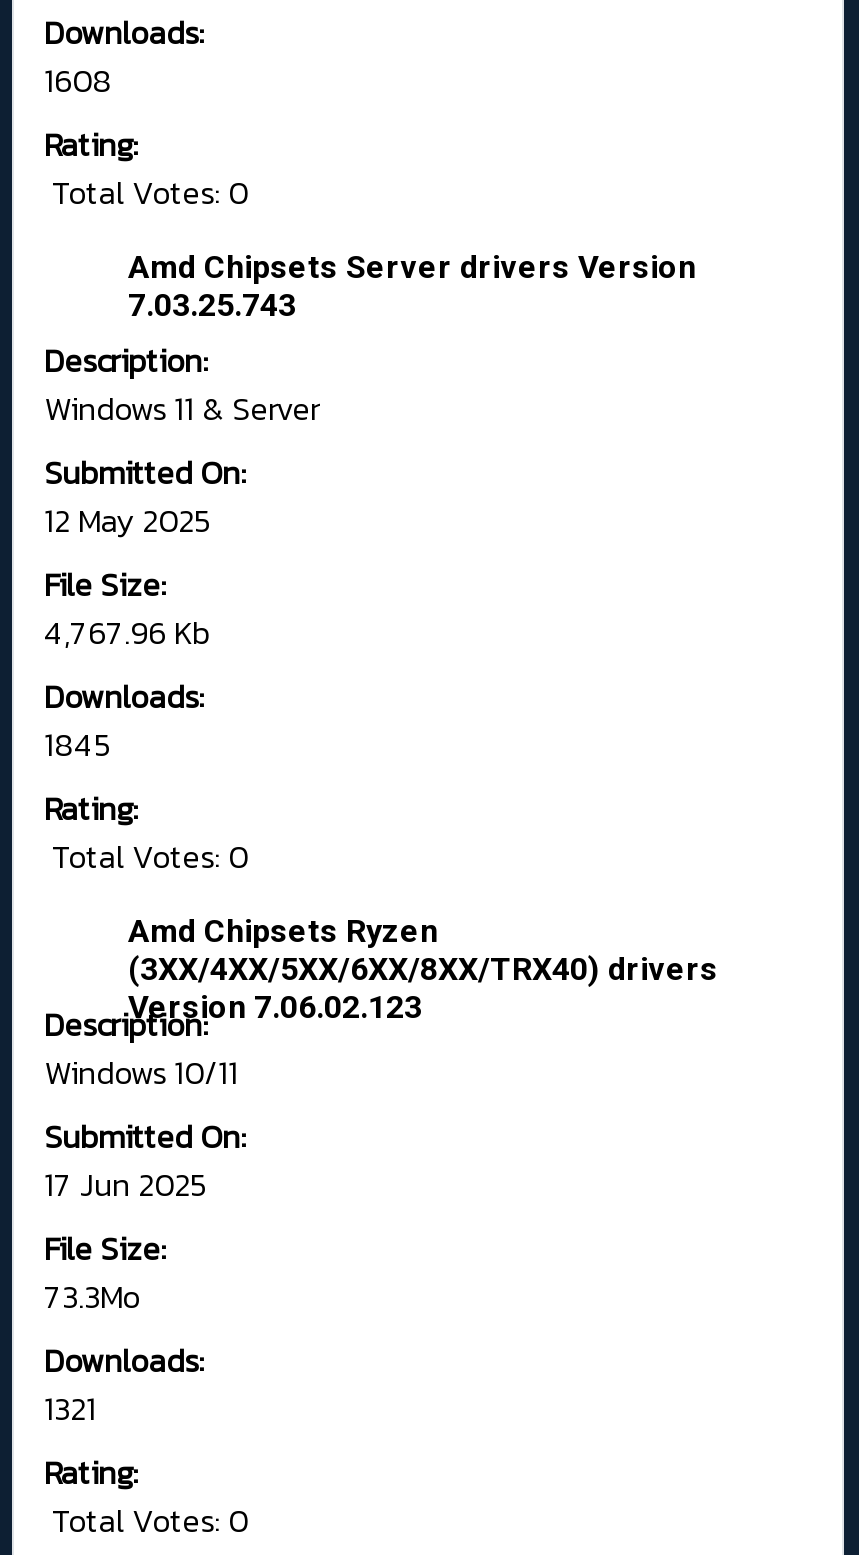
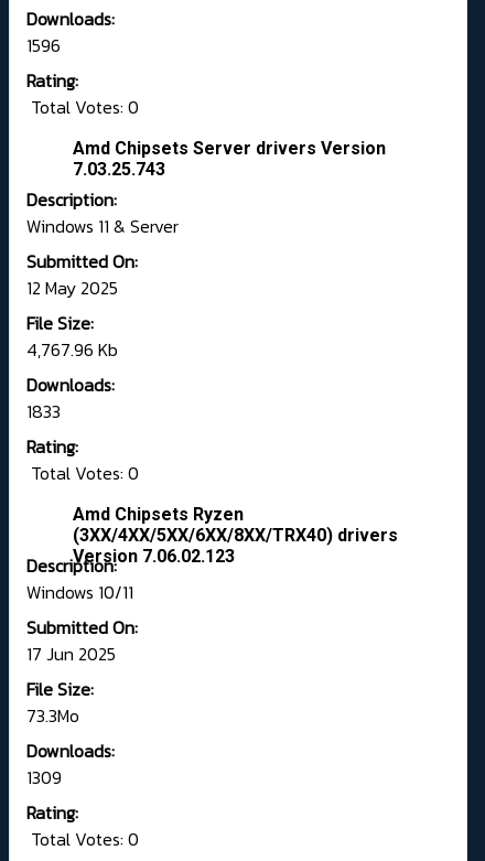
[44,57,112,105] 1608 -> [26,33,61,59] 1596
[44,721,110,769] 1845 -> [26,399,61,425] 1833
[44,1385,96,1433] 1321 -> [26,765,62,791] 1309

